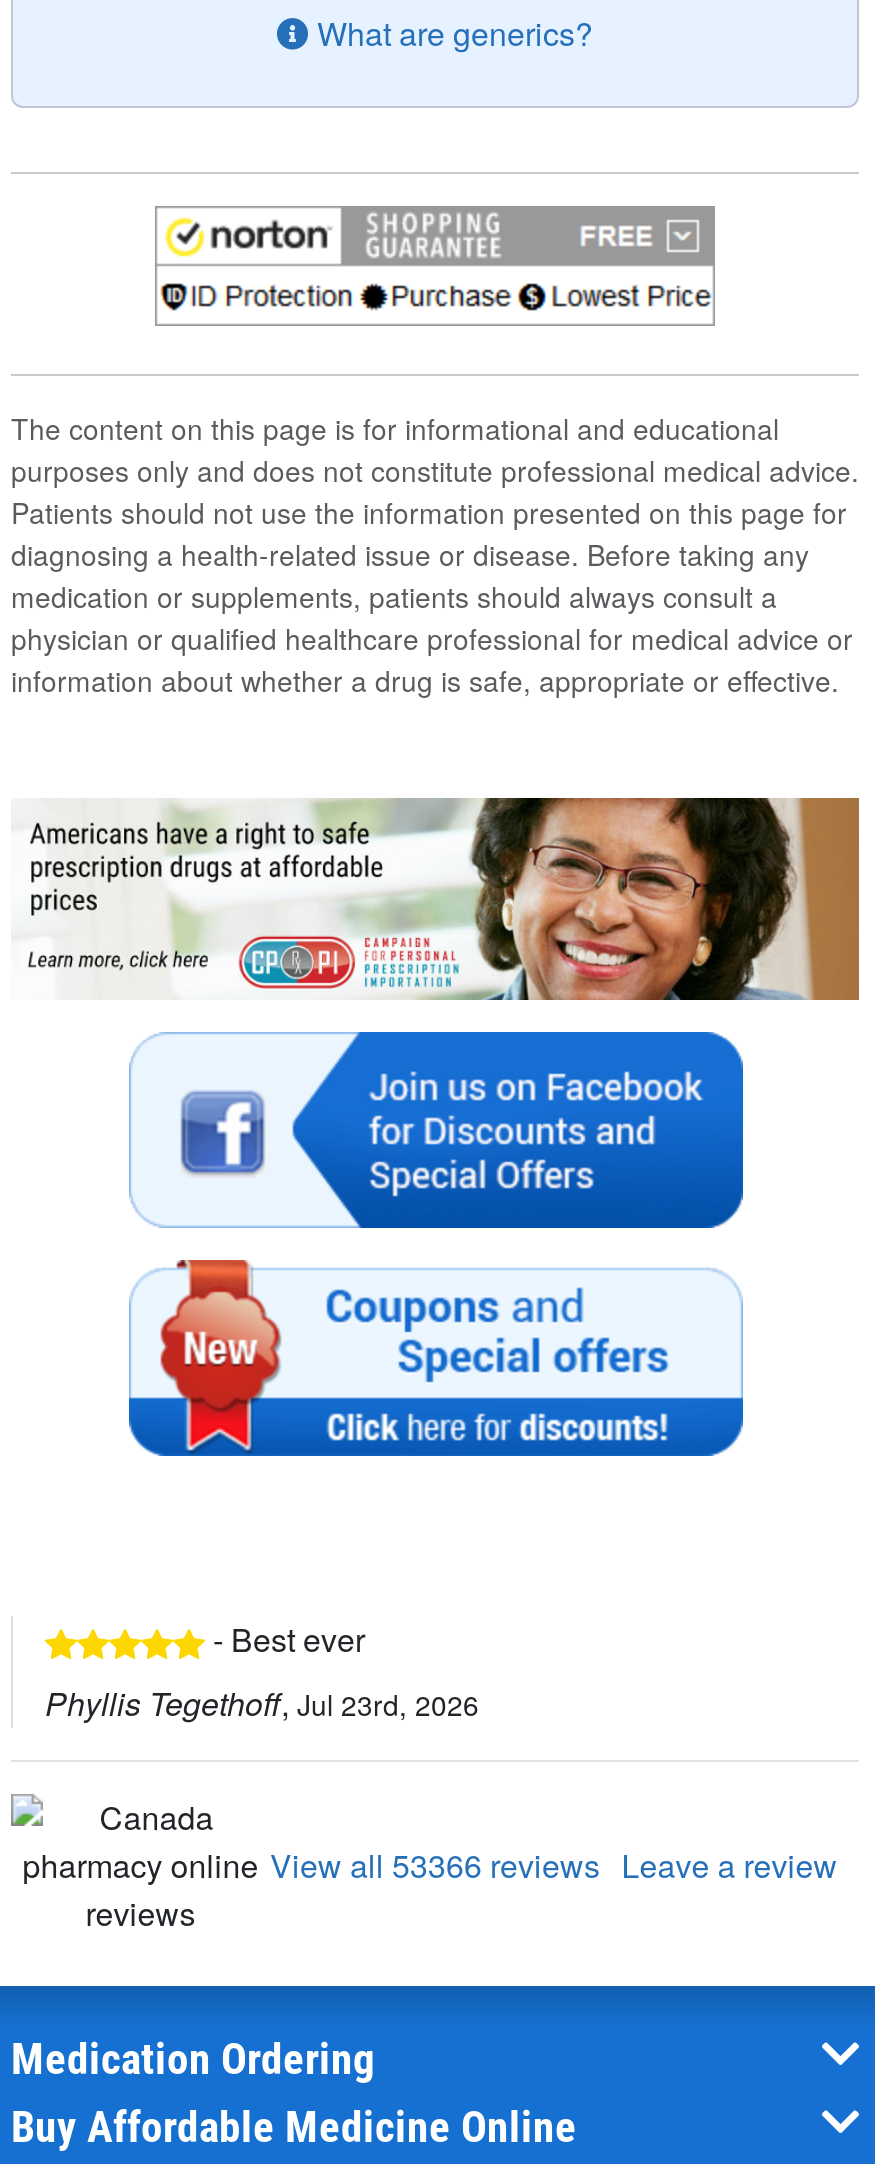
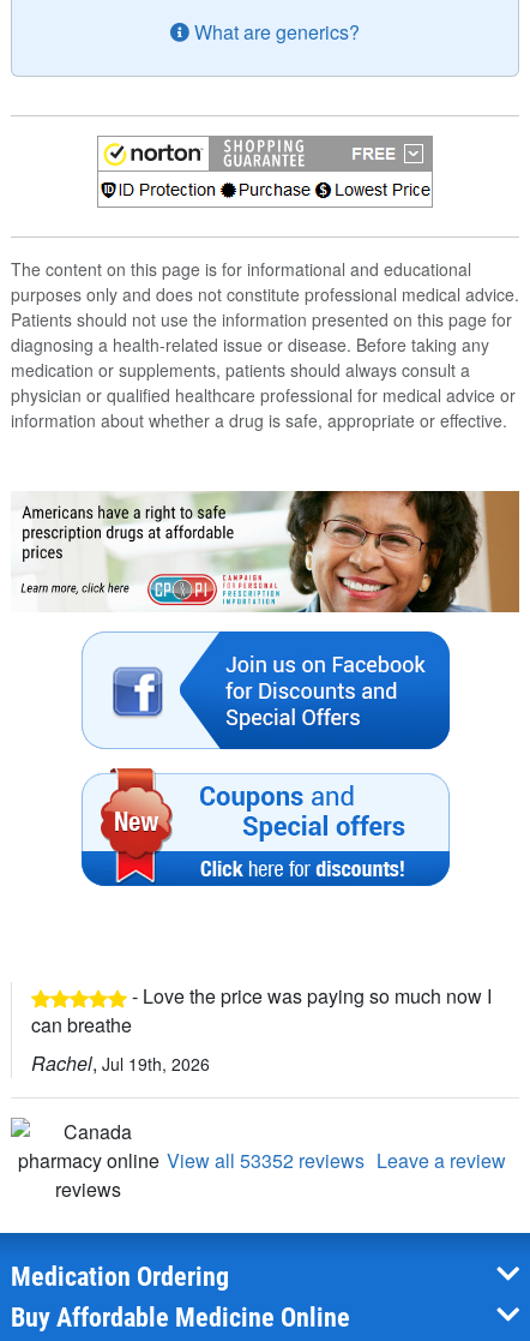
[45,1616,479,1726] - Best ever | Phyllis Tegethoff, Jul 23rd, 2026 -> [31,982,492,1077] - Love the price was paying so much now I | can breathe | Rachel, Jul 19th, 2026
[270,1842,837,1888] View all 53366 reviews Leave a review -> [166,1147,506,1174] View all 53352 reviews Leave a review

